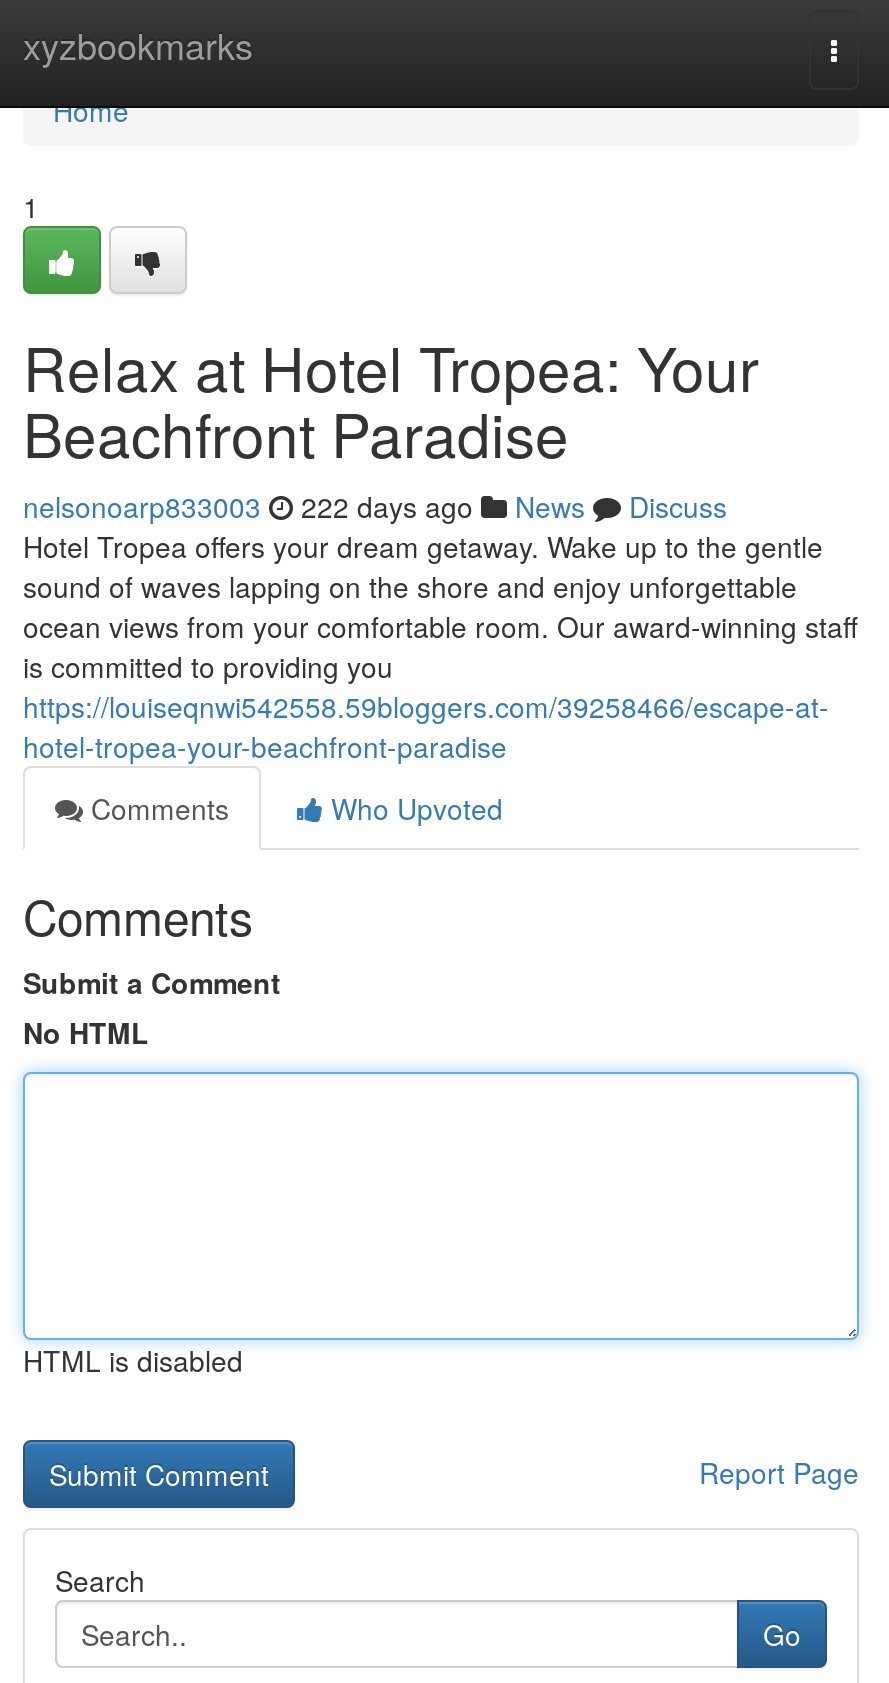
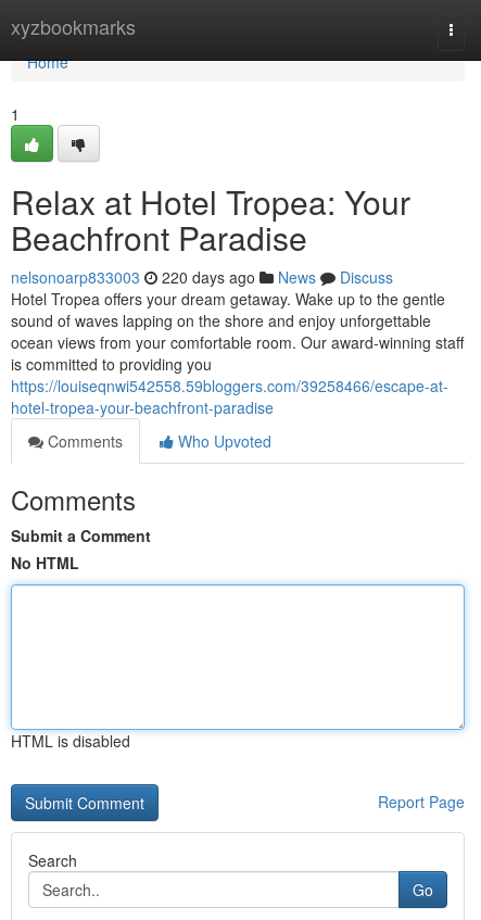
[23,486,727,526] nelsonoarp833003 222 days ago News Discuss -> [11,266,393,288] nelsonoarp833003 220 days ago News Discuss

